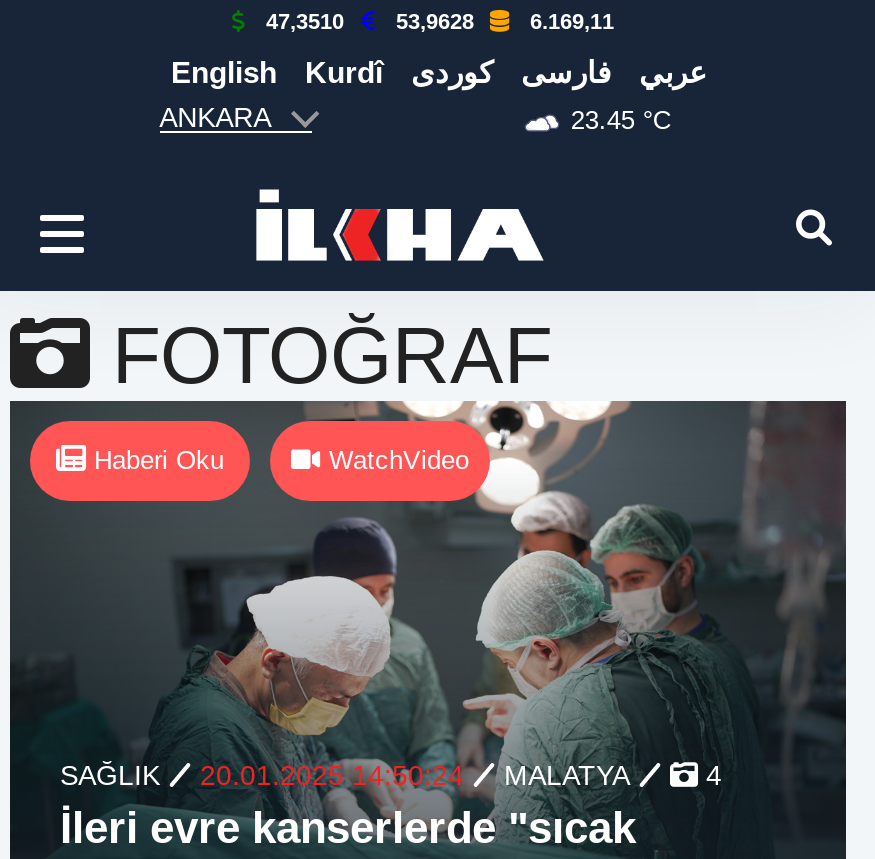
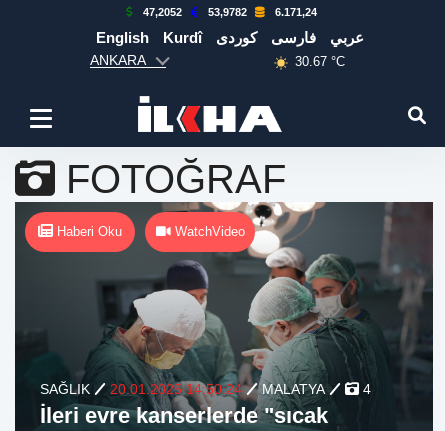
[266,9,344,33] 47,3510 -> [143,6,182,18] 47,2052
[396,9,474,33] 53,9628 -> [208,6,247,18] 53,9782
[530,9,614,33] 6.169,11 -> [275,6,317,18] 6.171,24
[571,106,671,136] 23.45 °C -> [295,54,345,69] 30.67 °C

